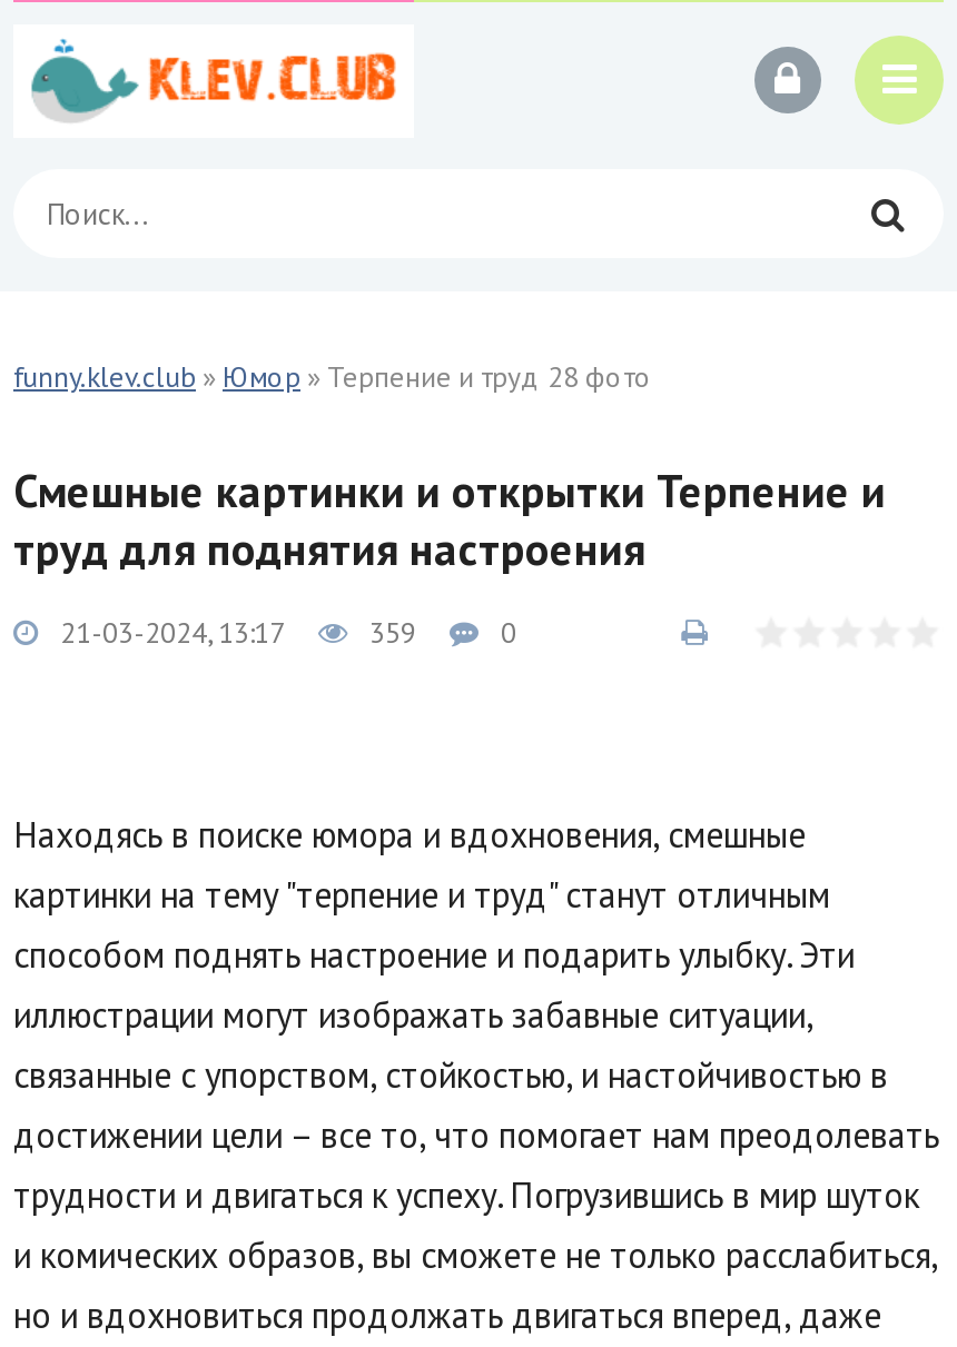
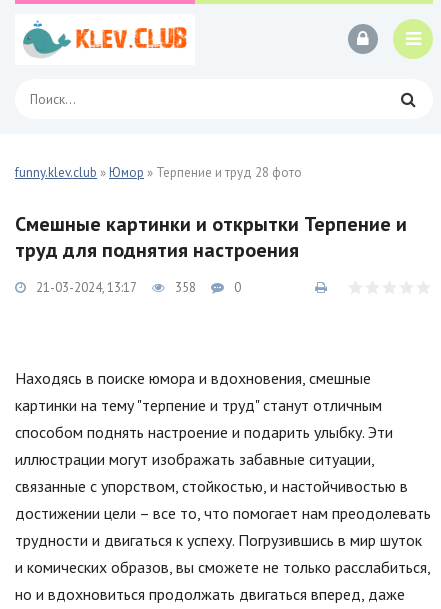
[369,614,416,652] 359 -> [175,279,196,296] 358

